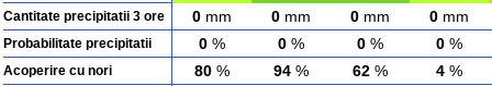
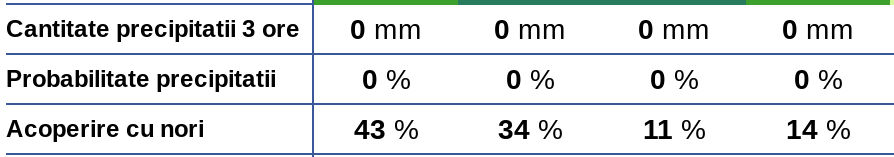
[194,62,230,79] 80% -> [354,113,418,145] 43%
[273,62,309,79] 94% -> [498,113,562,145] 34%
[353,62,388,79] 62% -> [643,113,705,145] 11%
[436,62,462,79] 4% -> [786,113,850,145] 14%

